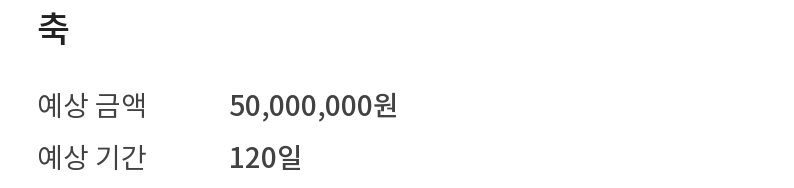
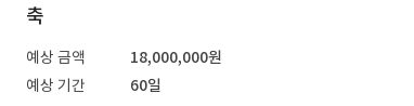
[229,88,399,124] 50,000,000원 -> [130,48,222,67] 18,000,000원
[229,140,303,176] 120일 -> [130,76,161,95] 60일

